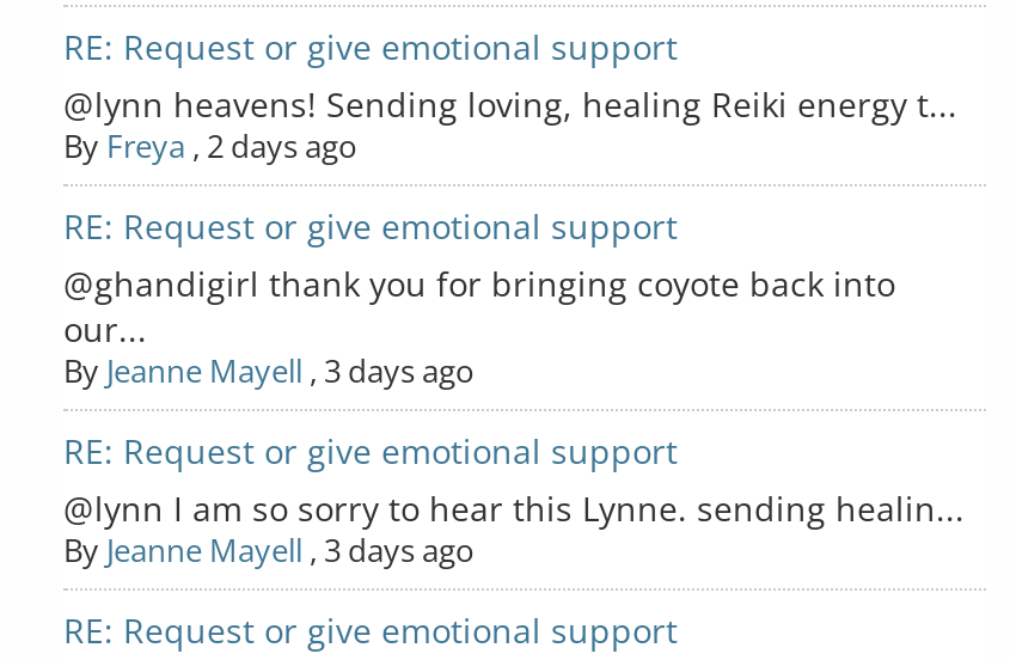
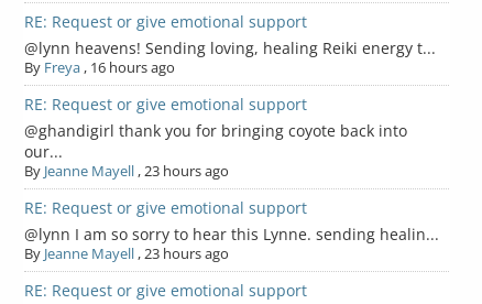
[63,124,357,167] ByFreya, 2 days ago -> [24,57,175,77] ByFreya, 16 hours ago
[63,349,475,392] By Jeanne Mayell, 3 days ago -> [24,161,229,181] By Jeanne Mayell, 23 hours ago
[63,528,475,572] ByJeanne Mayell, 3 days ago -> [24,243,229,263] ByJeanne Mayell, 23 hours ago

